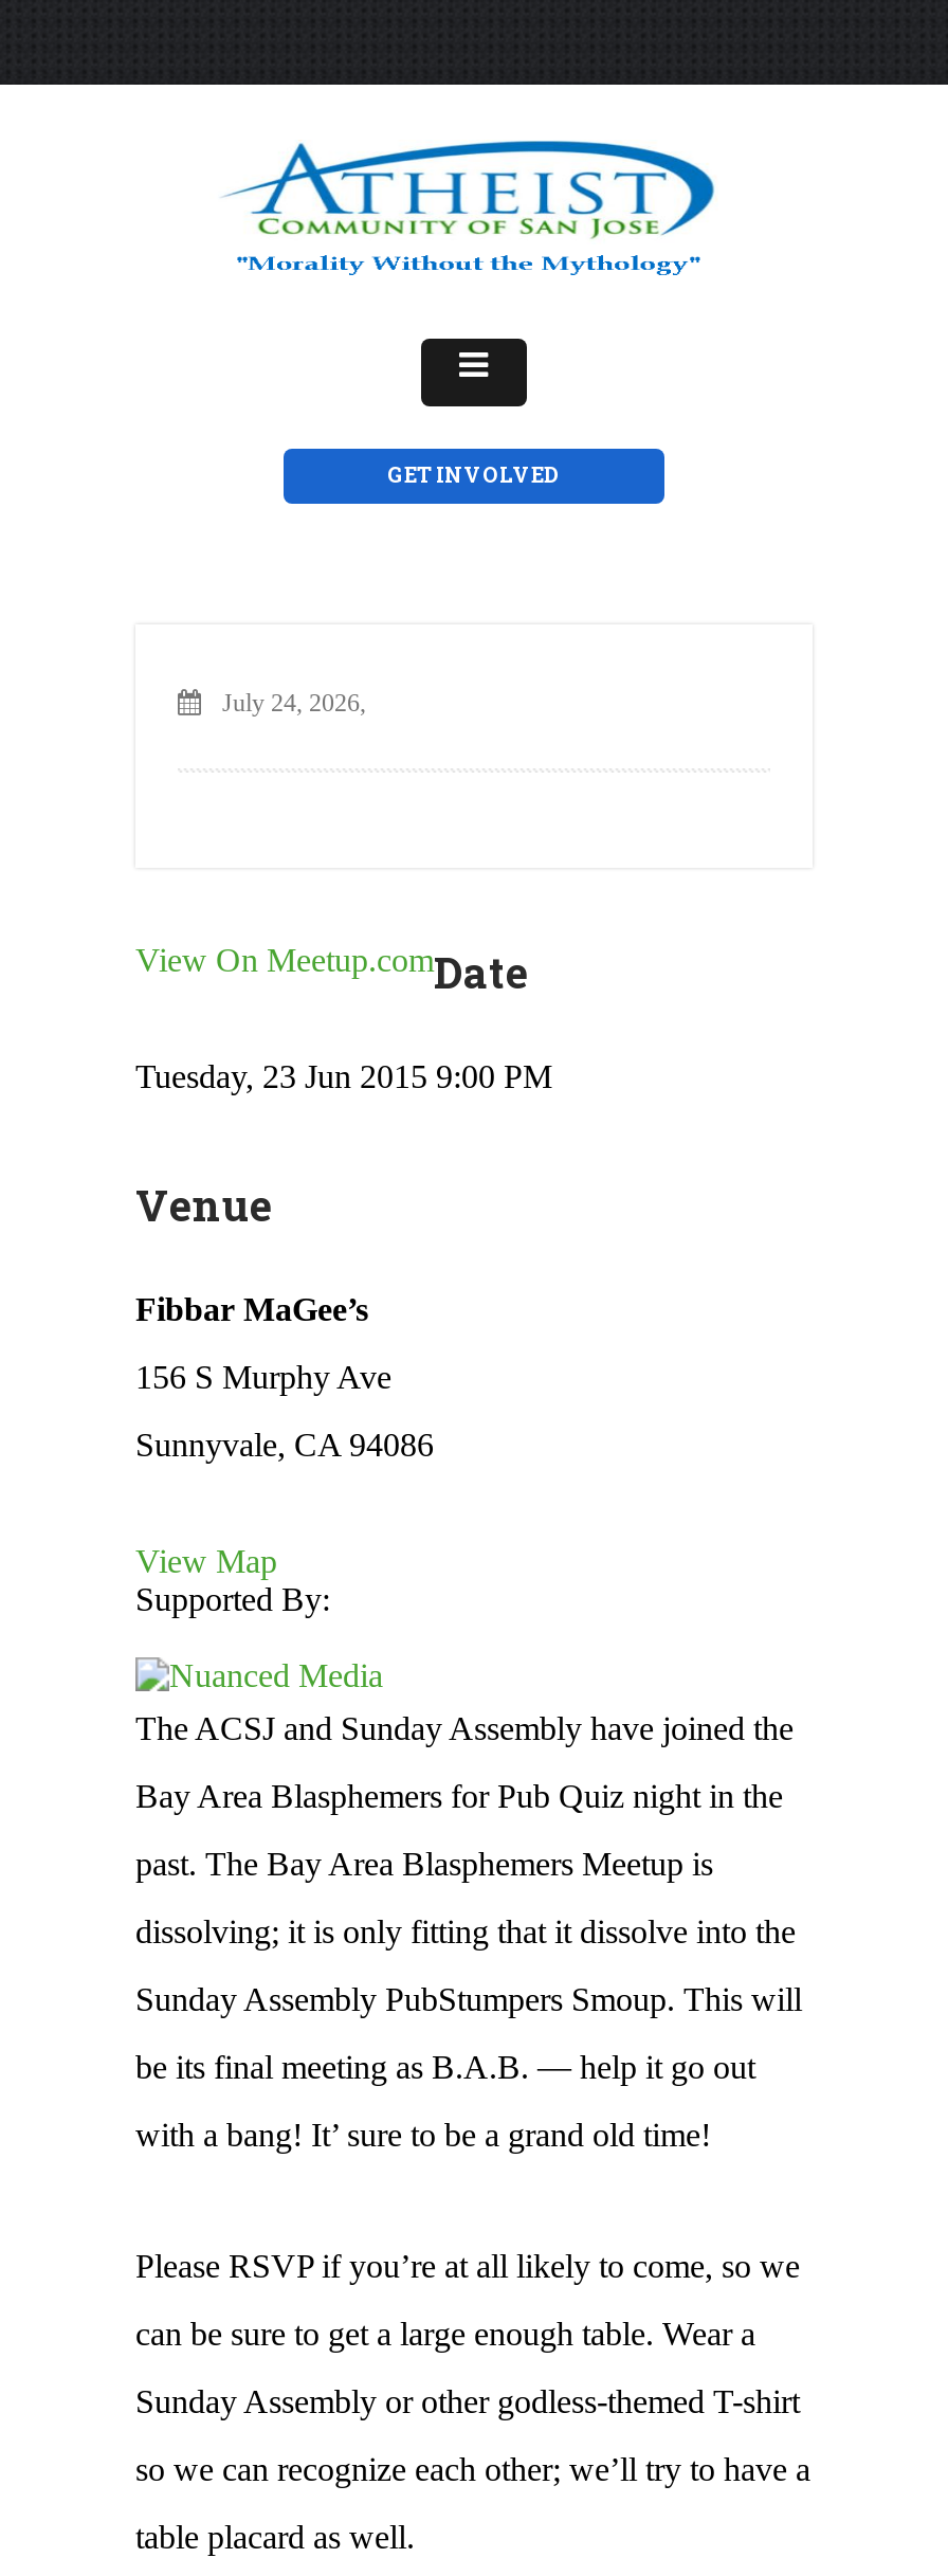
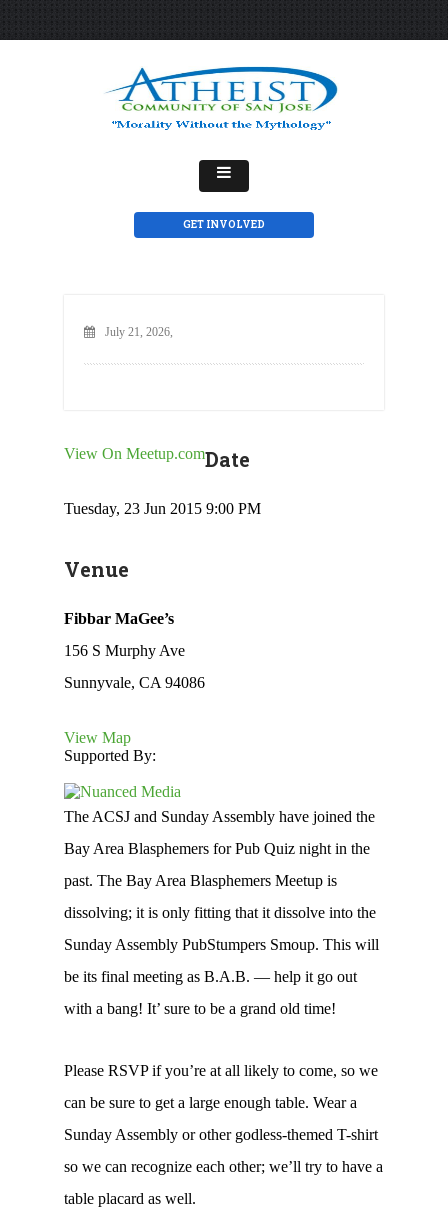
[222,688,366,718] July 24, 2026, -> [105,325,173,339] July 21, 2026,

